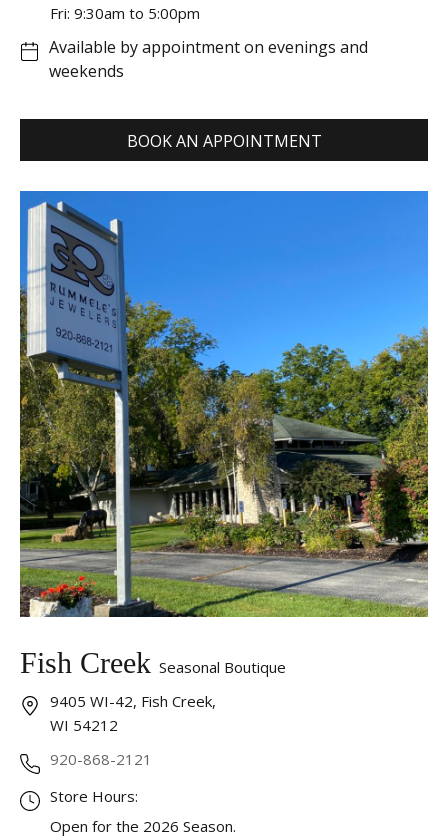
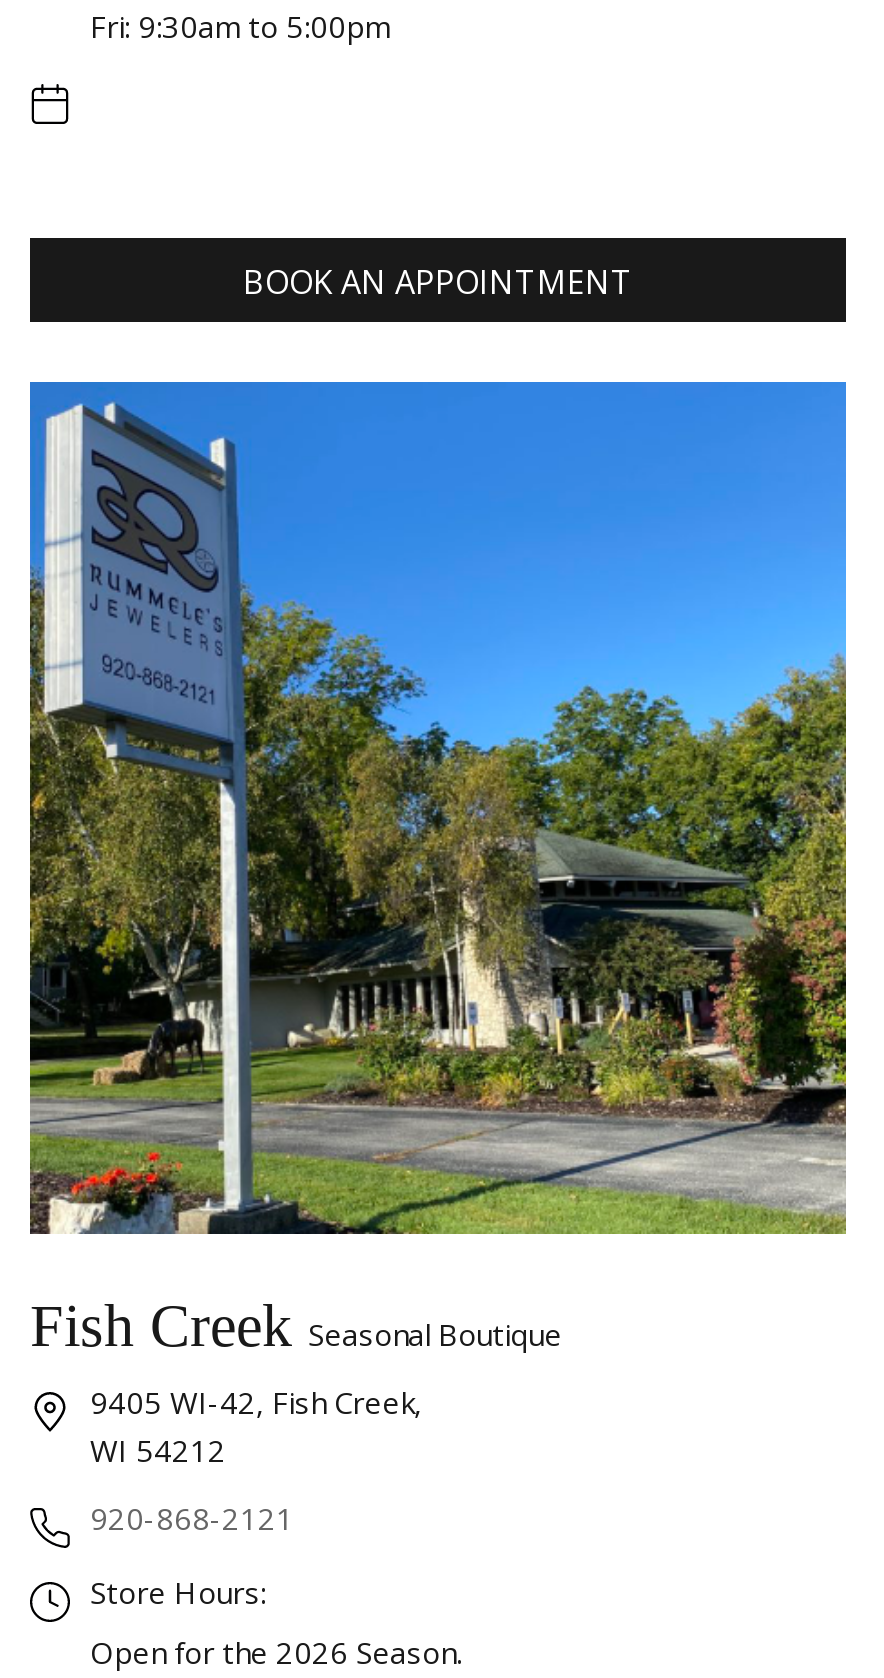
[49,36,368,82] Available by appointment on evenings and | weekends -> none

